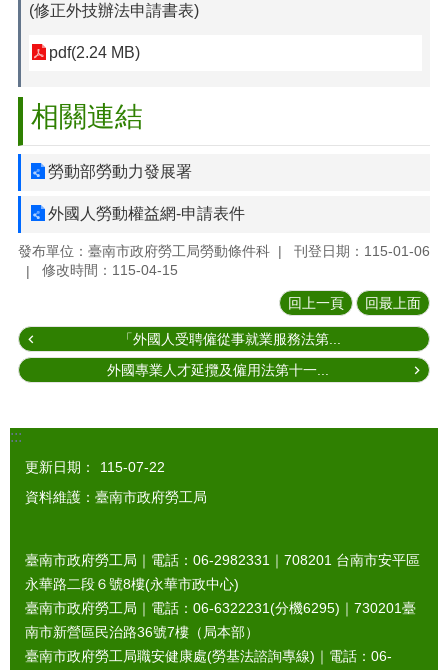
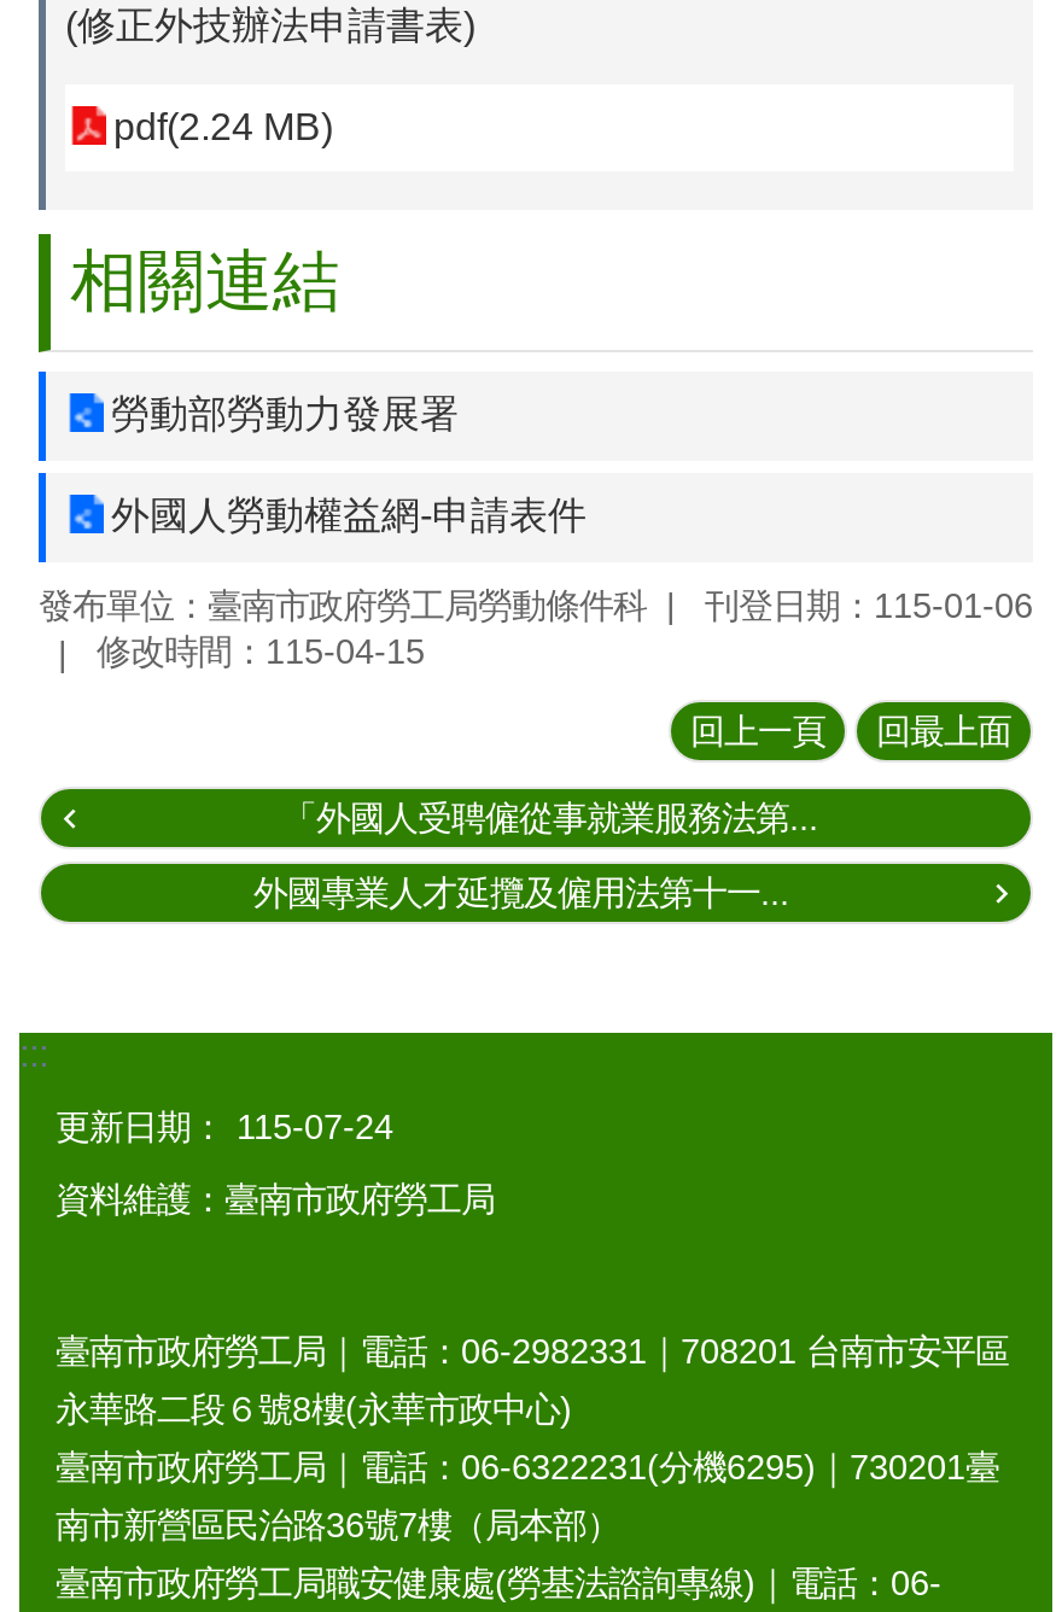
[25,459,165,475] 更新日期： 115-07-22 -> [56,1109,393,1147] 更新日期： 115-07-24

